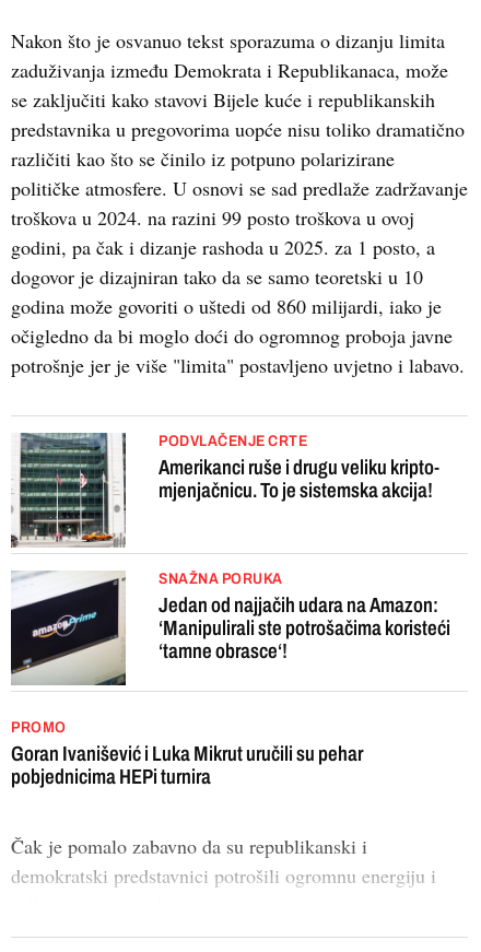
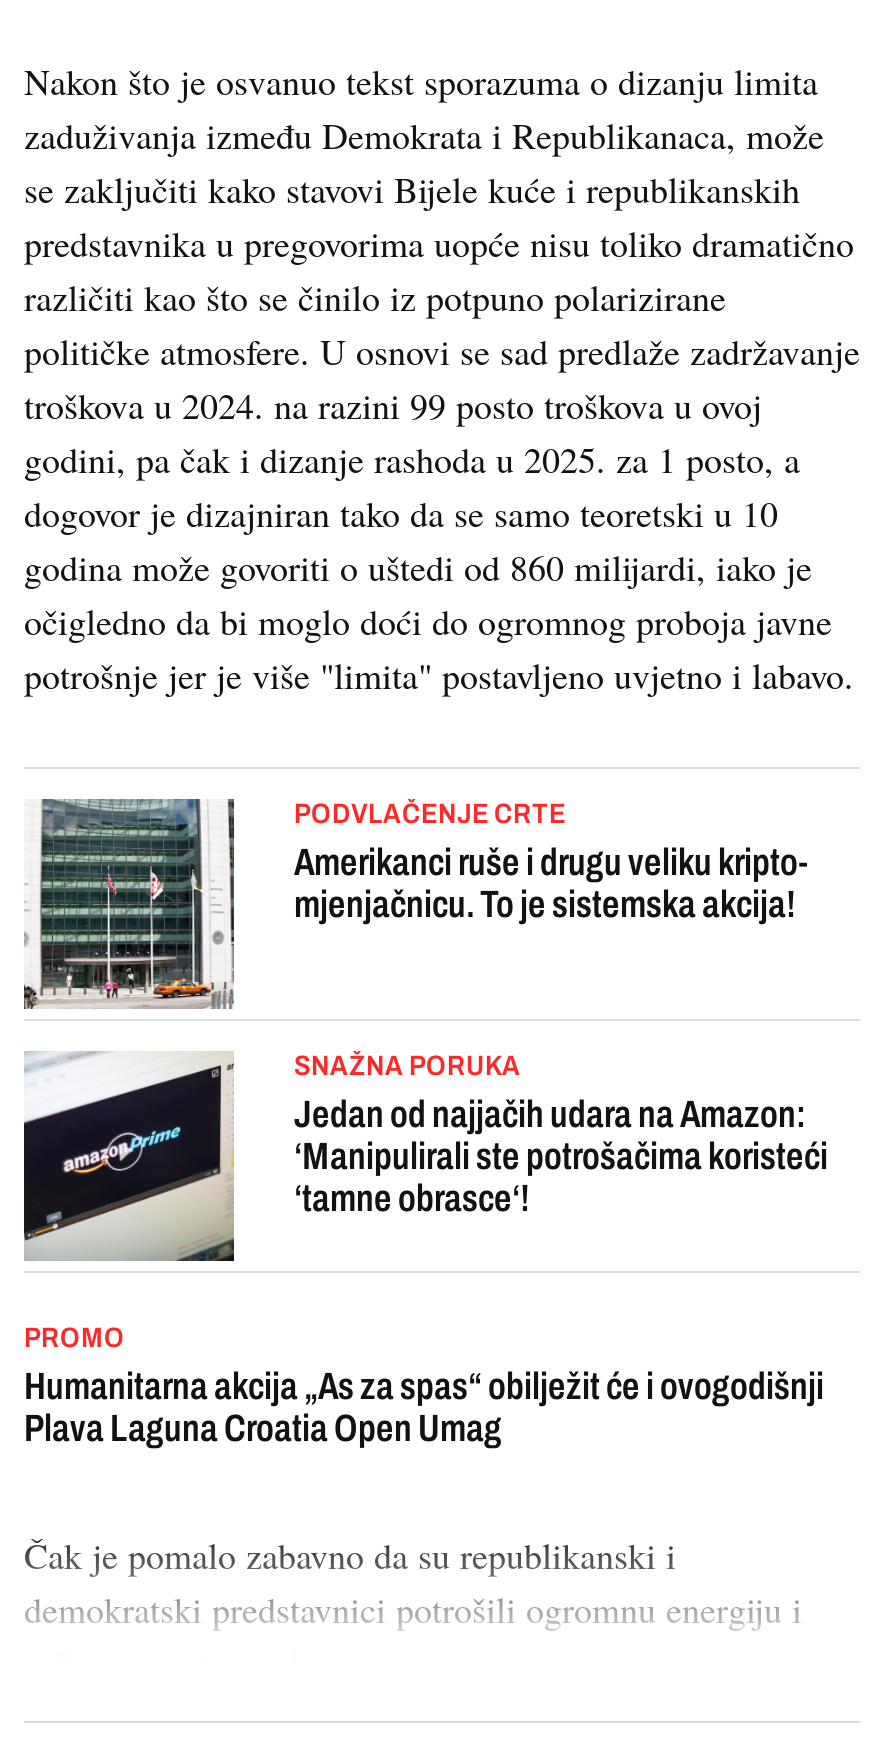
[11,742,363,788] Goran Ivanišević i Luka Mikrut uručili su pehar | pobjednicima HEPi turnira -> [24,1366,824,1450] Humanitarna akcija „As za spas“ obilježit će i ovogodišnji | Plava Laguna Croatia Open Umag

